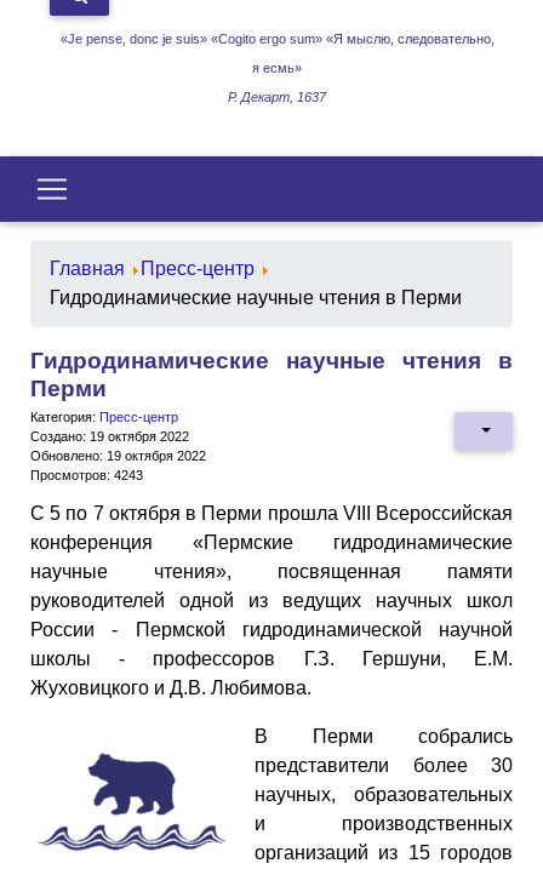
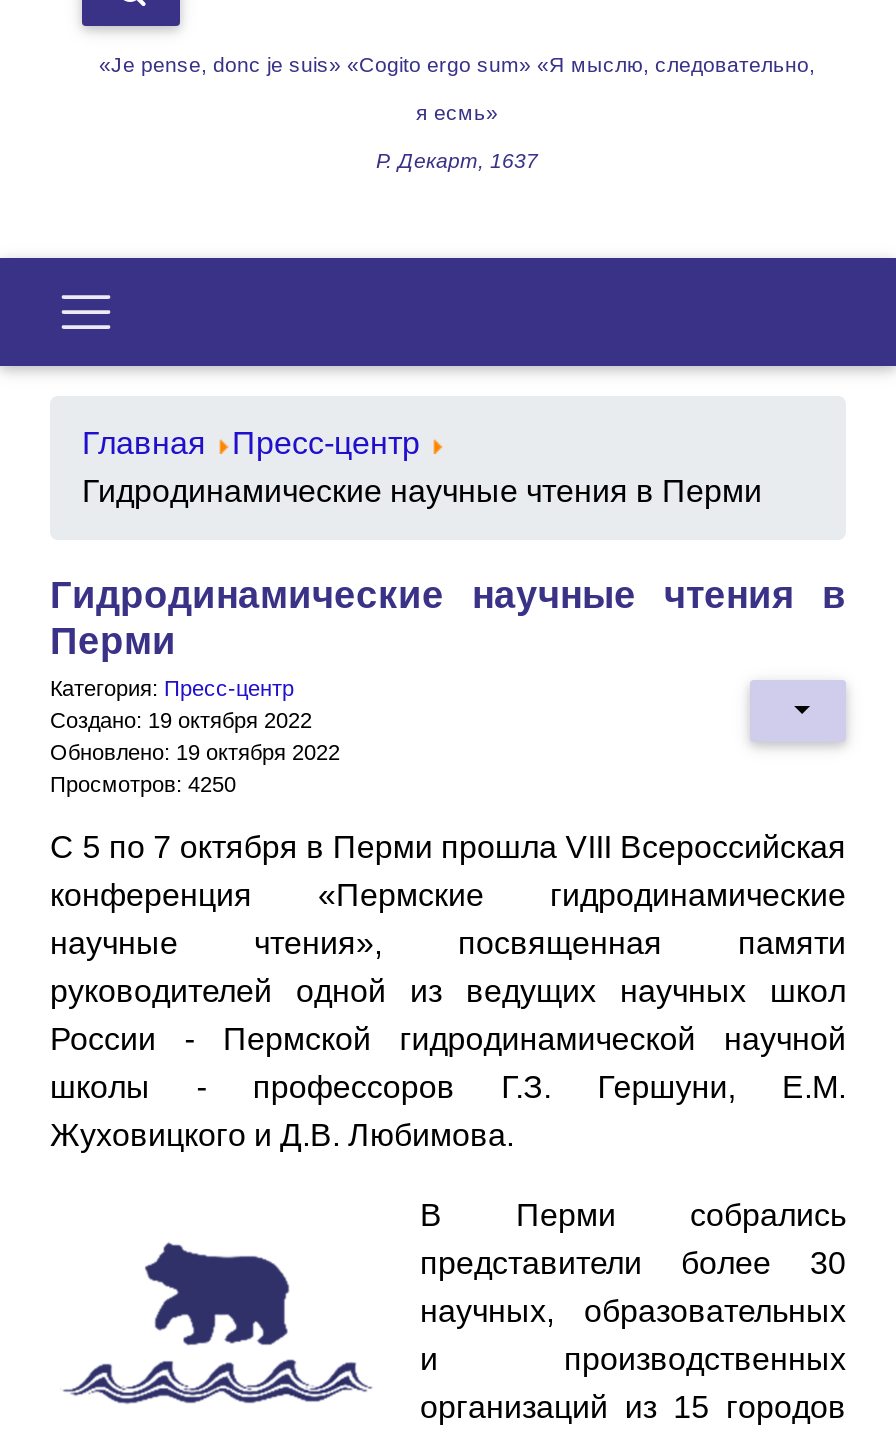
[30,467,143,482] Просмотров: 4243 -> [50,771,236,795] Просмотров: 4250

